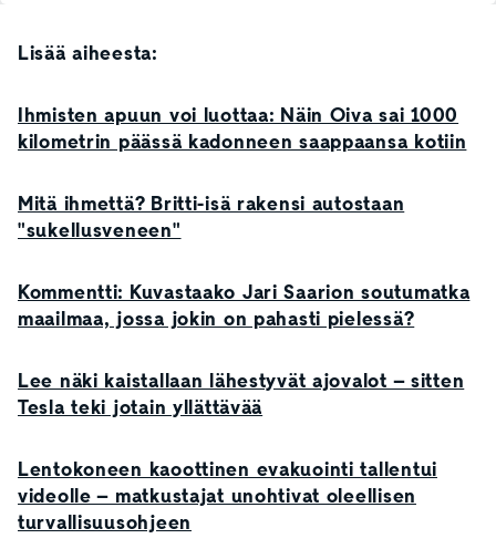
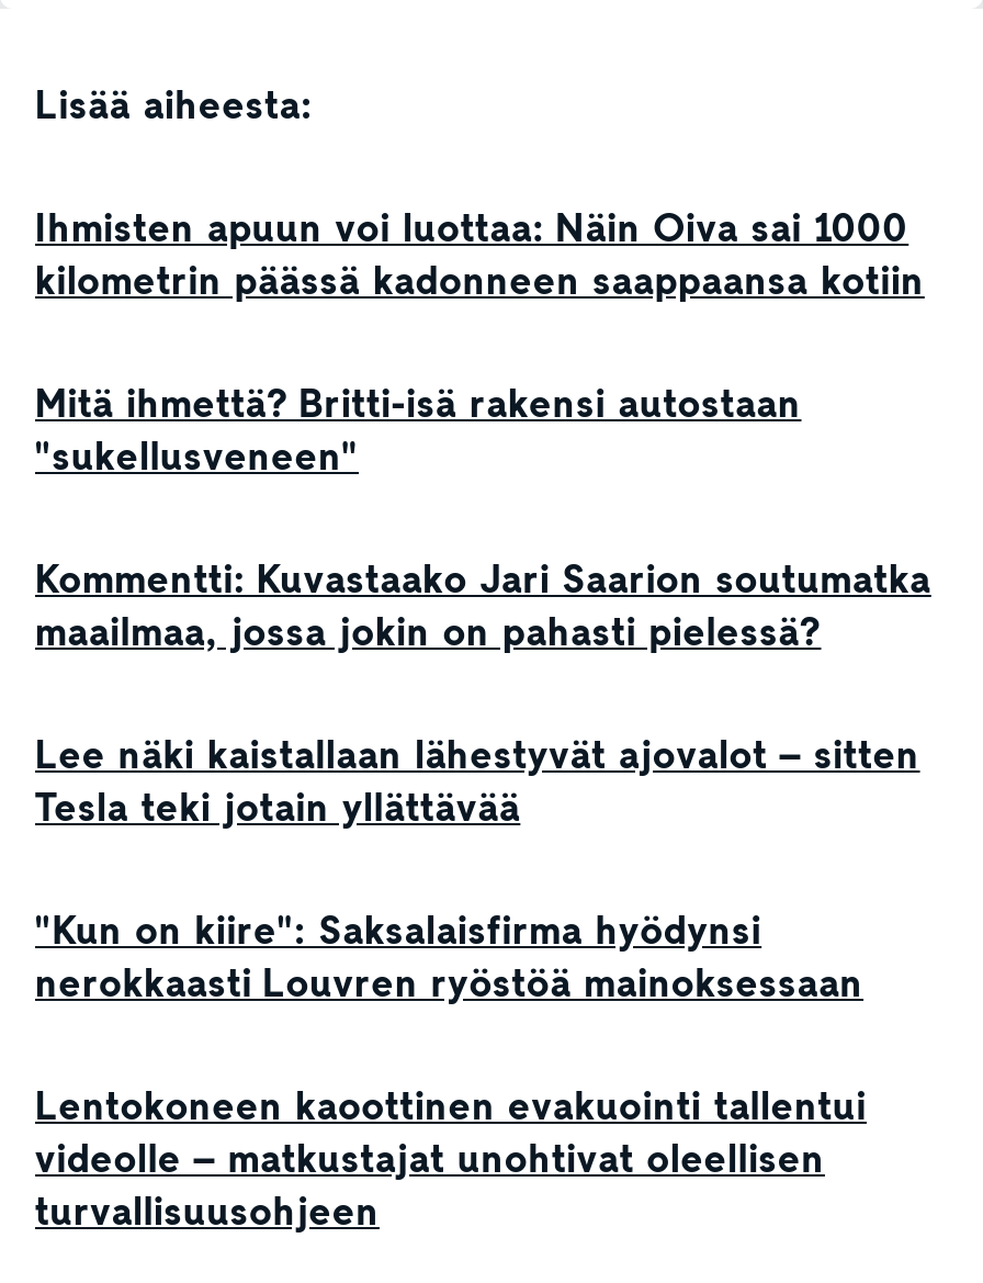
none -> [35,904,863,1010] "Kun on kiire": Saksalaisfirma hyödynsi | nerokkaasti Louvren ryöstöä mainoksessaan

